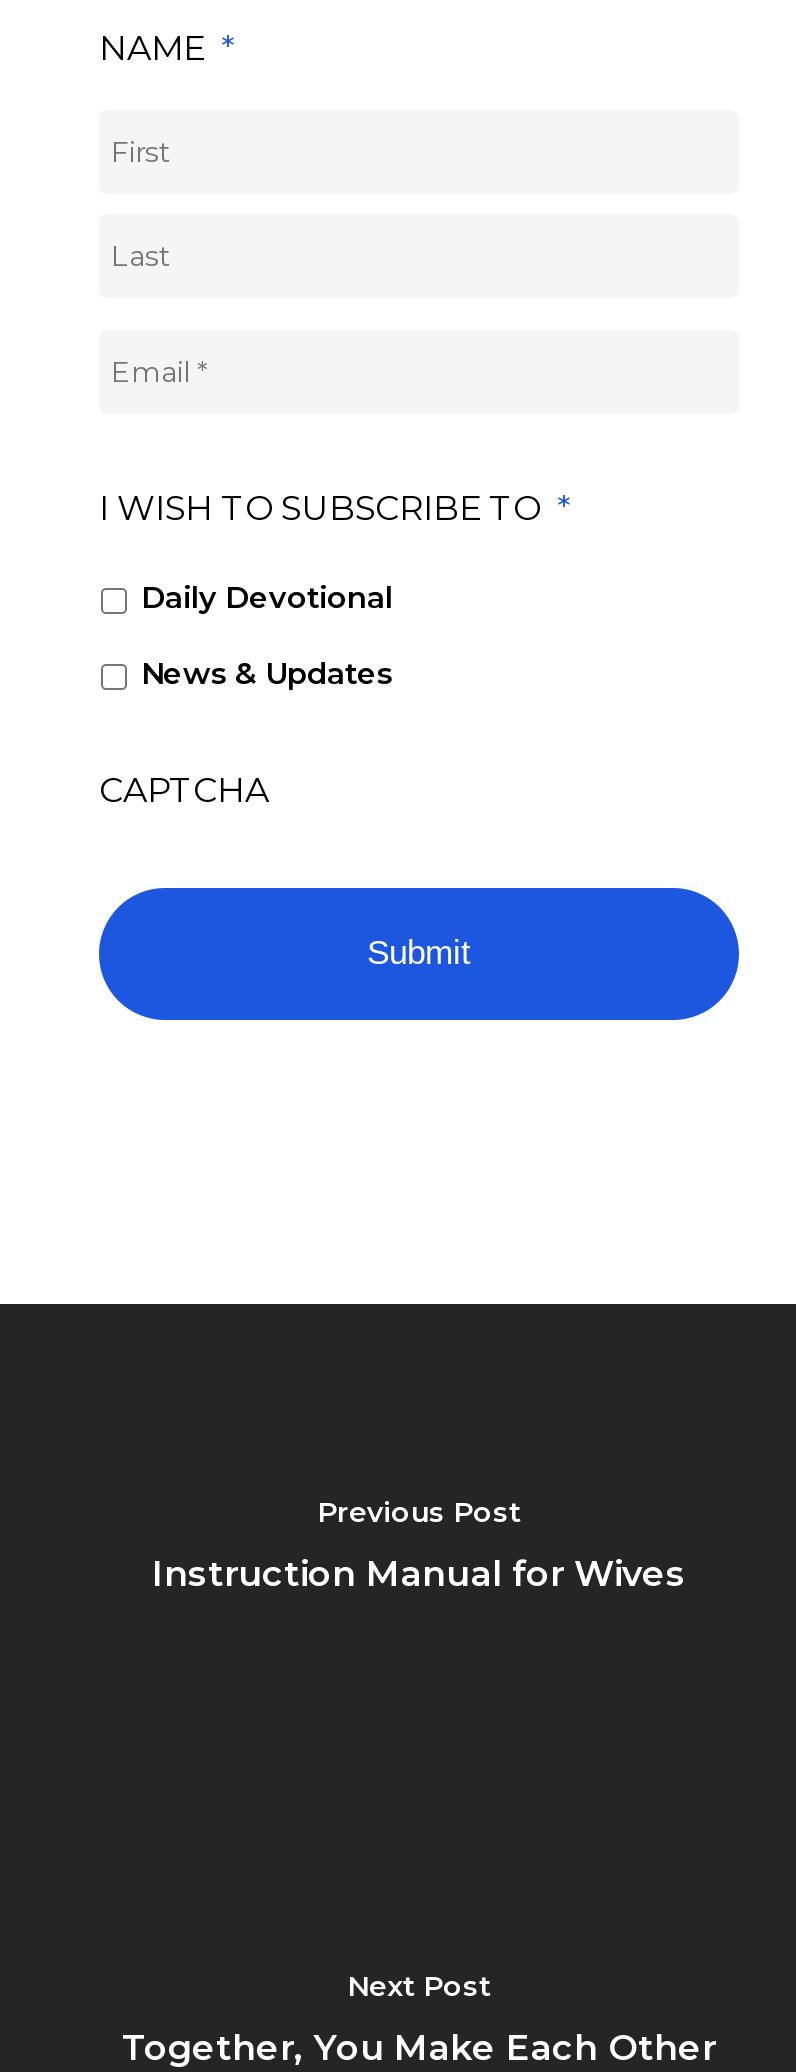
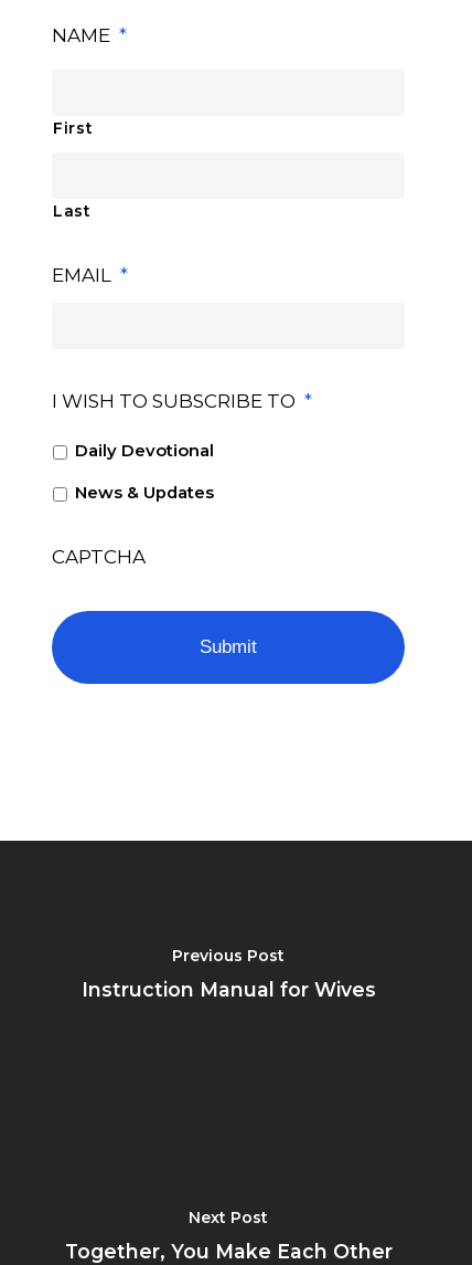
none -> [52,202,128,286] Last | EMAIL *
none -> [53,119,93,137] First

